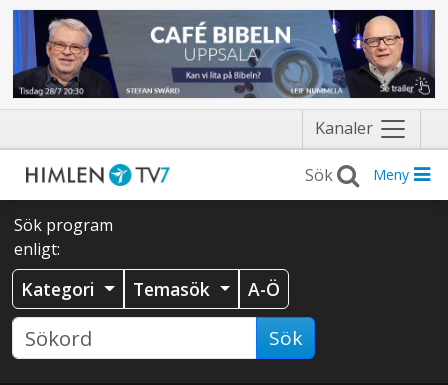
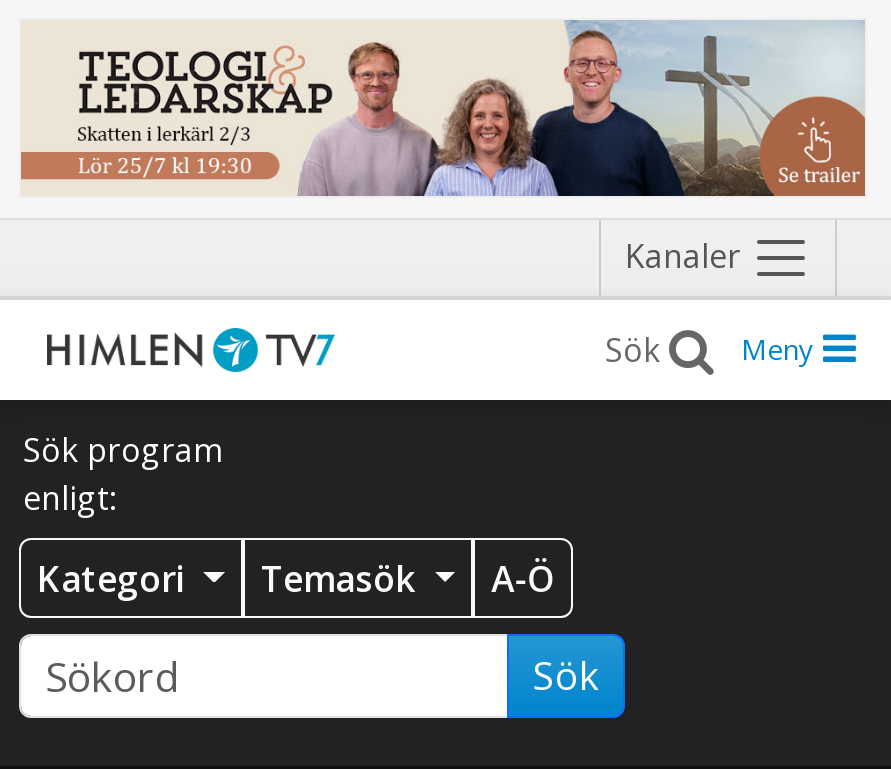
[12,9,436,99] [image] -> [19,20,867,198] [image]

